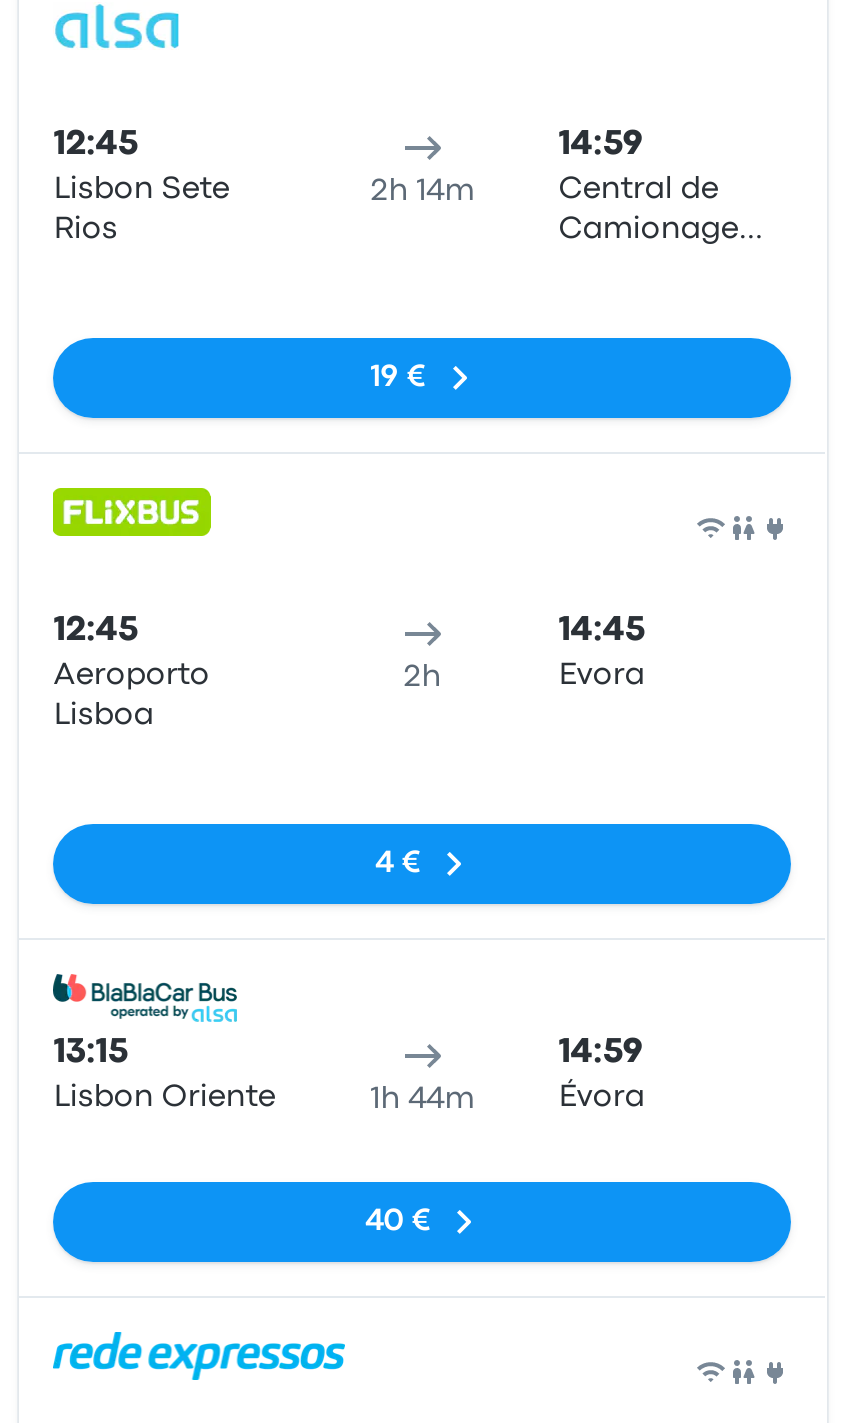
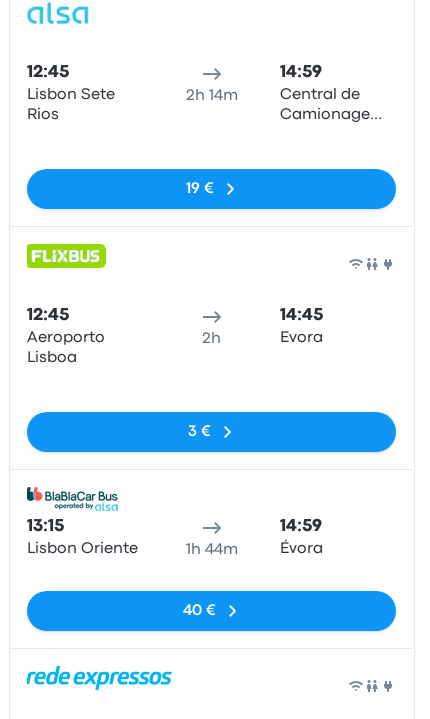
[376,850,422,878] 4 € -> [188,425,211,439] 3 €

